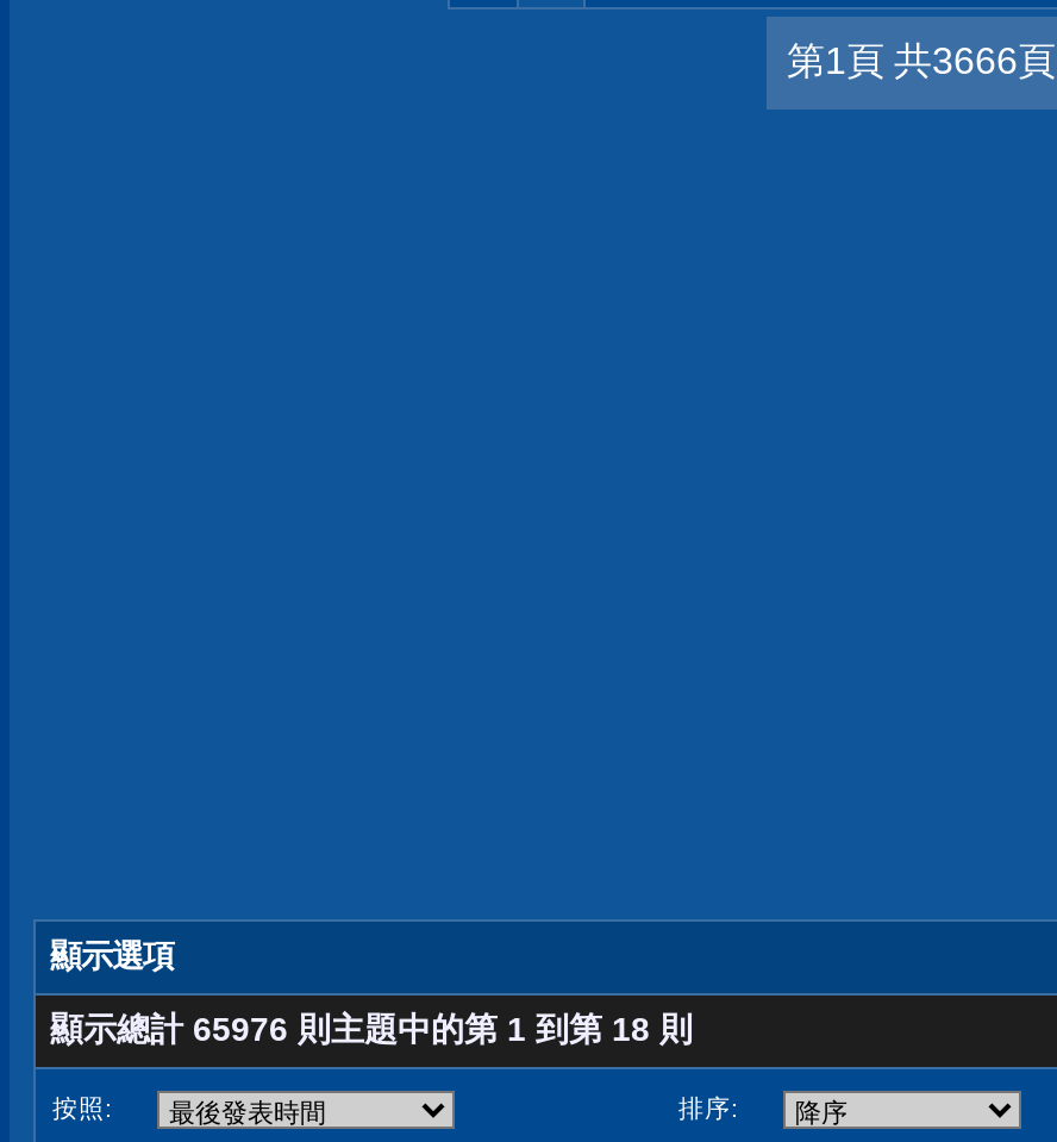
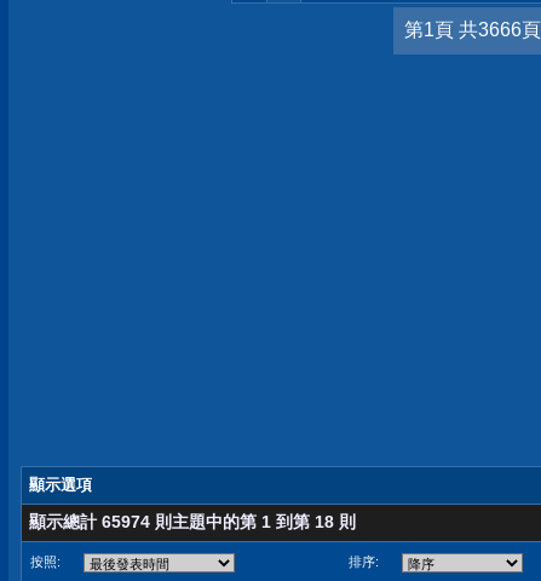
[50,1010,693,1048] 顯示總計 65976 則主題中的第 1 到第 18 則 -> [29,512,356,531] 顯示總計 65974 則主題中的第 1 到第 18 則

